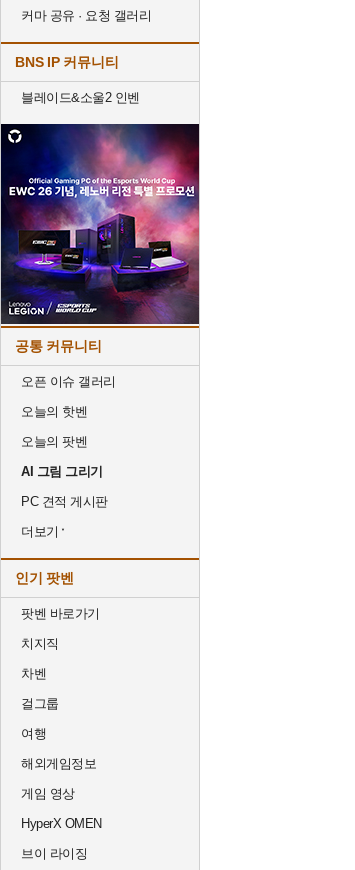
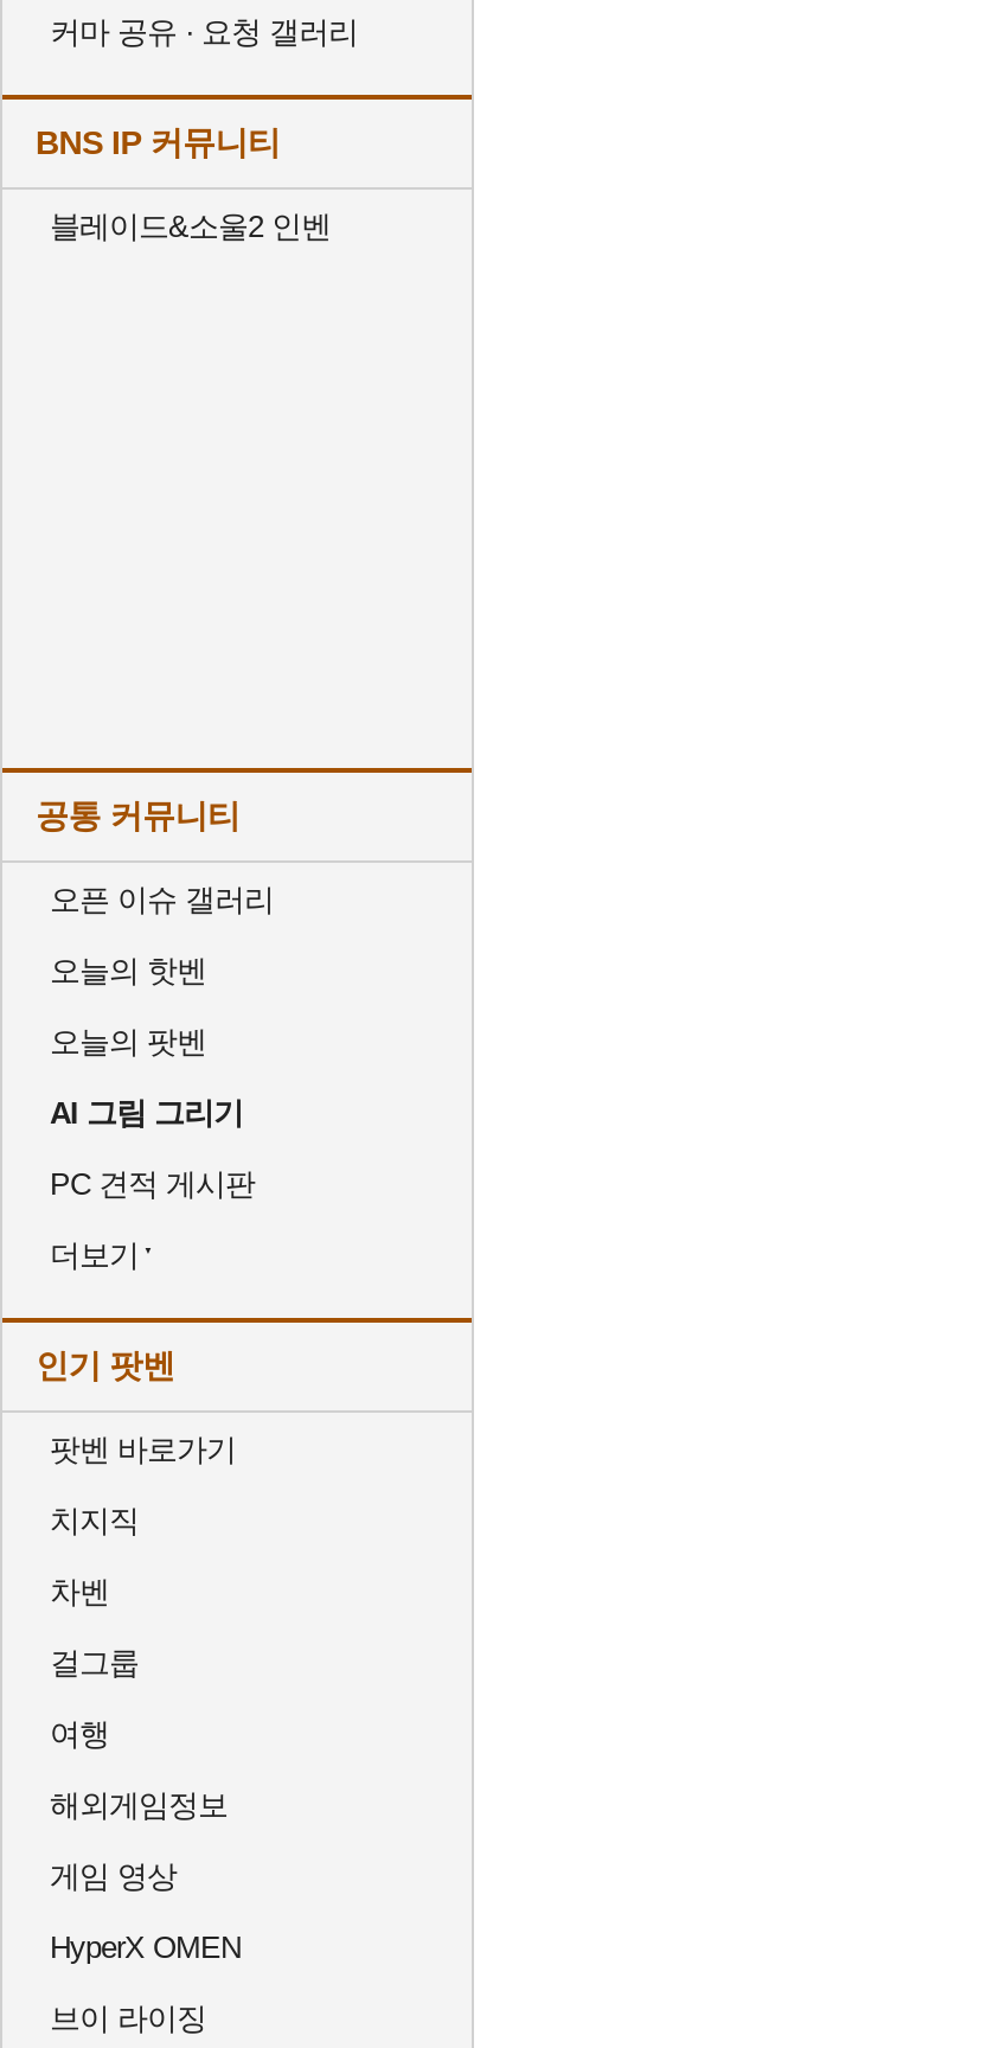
[3,123,200,325] [image] -> none

